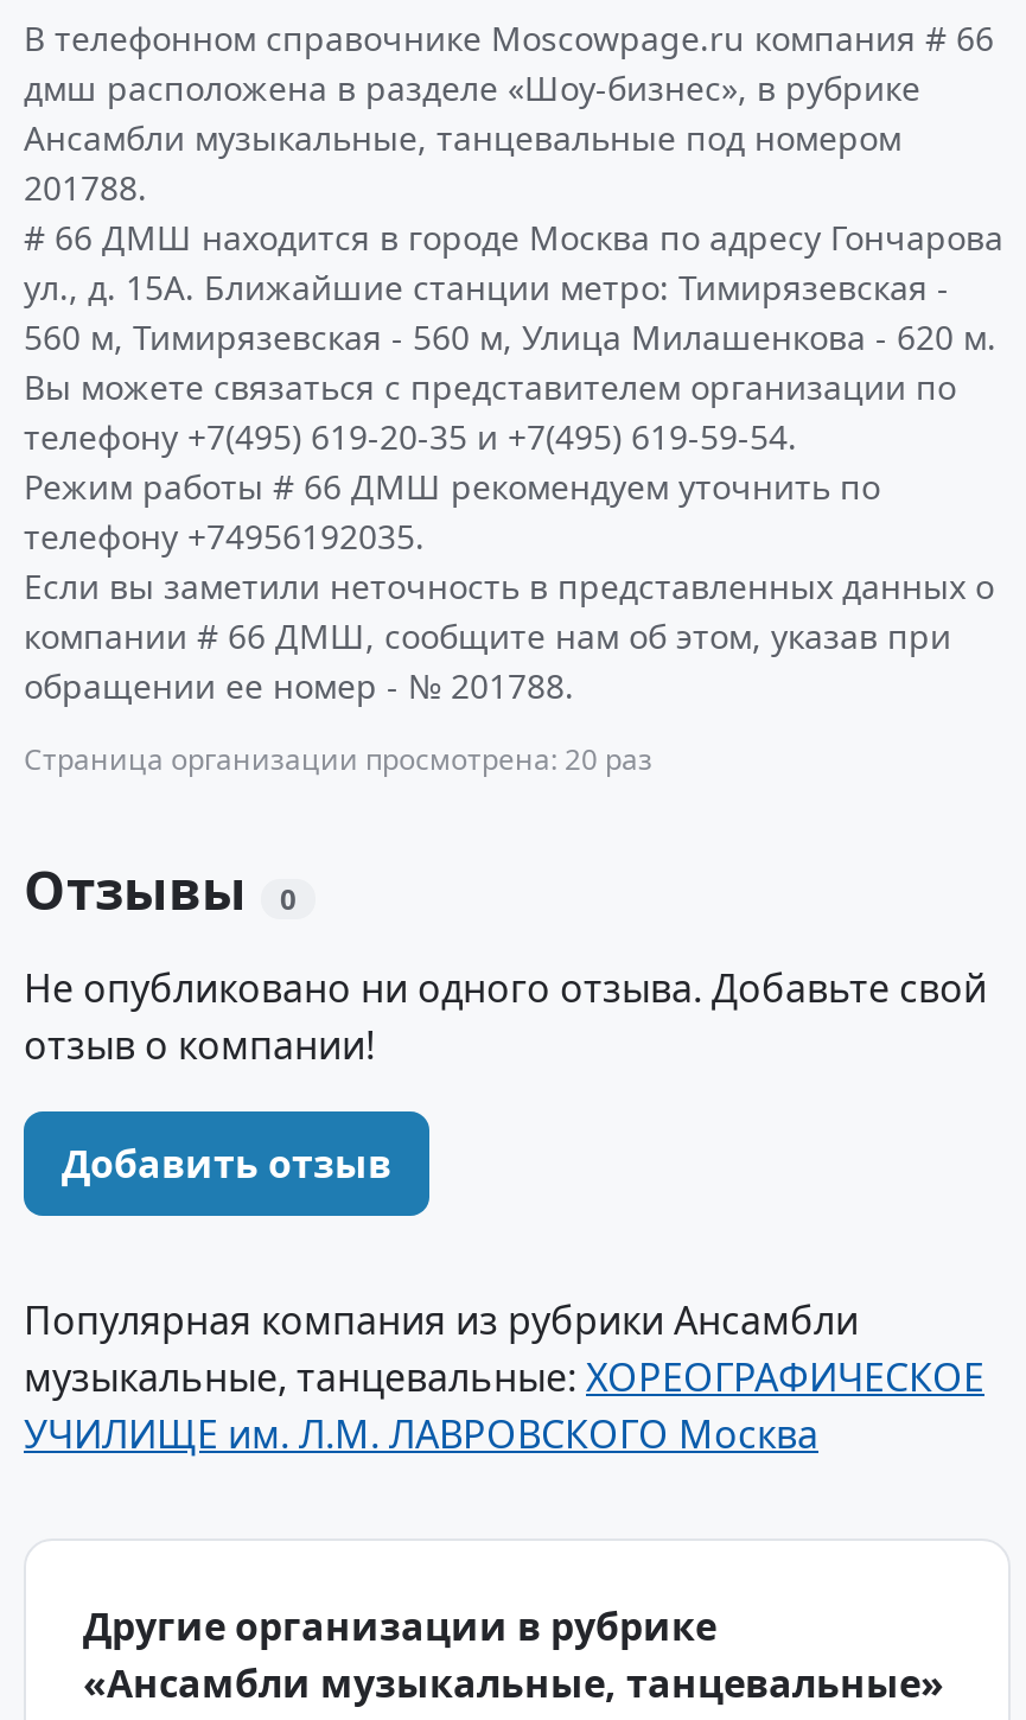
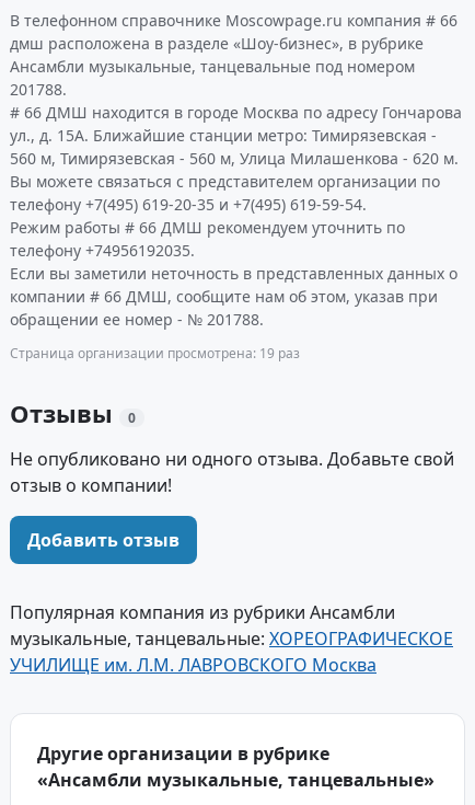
[24,739,652,779] Страница организации просмотрена: 20 раз -> [10,344,300,363] Страница организации просмотрена: 19 раз

